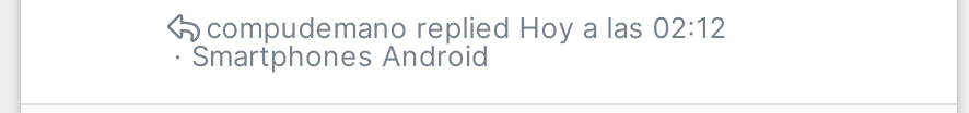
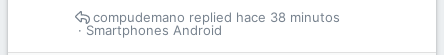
[519,10,727,45] Hoy a las 02:12 -> [236,9,340,25] hace 38 minutos

